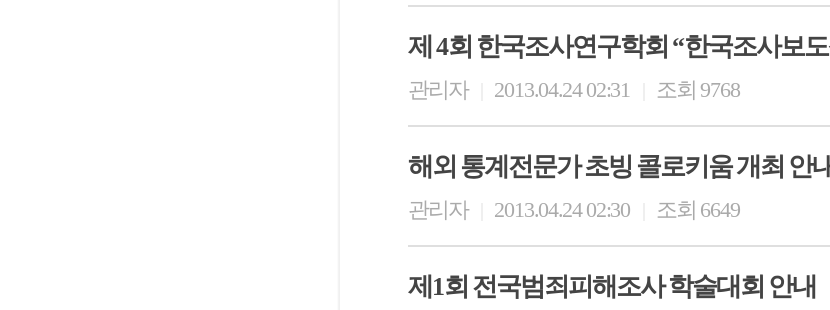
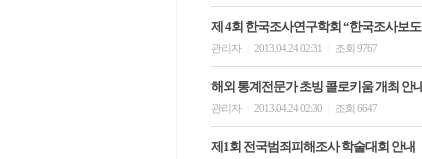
[408,77,740,101] 관리자 2013.04.24 02:31 조회 9768 -> [211,42,377,54] 관리자 2013.04.24 02:31 조회 9767
[408,197,740,221] 관리자 2013.04.24 02:30 조회 6649 -> [211,102,377,114] 관리자 2013.04.24 02:30 조회 6647

